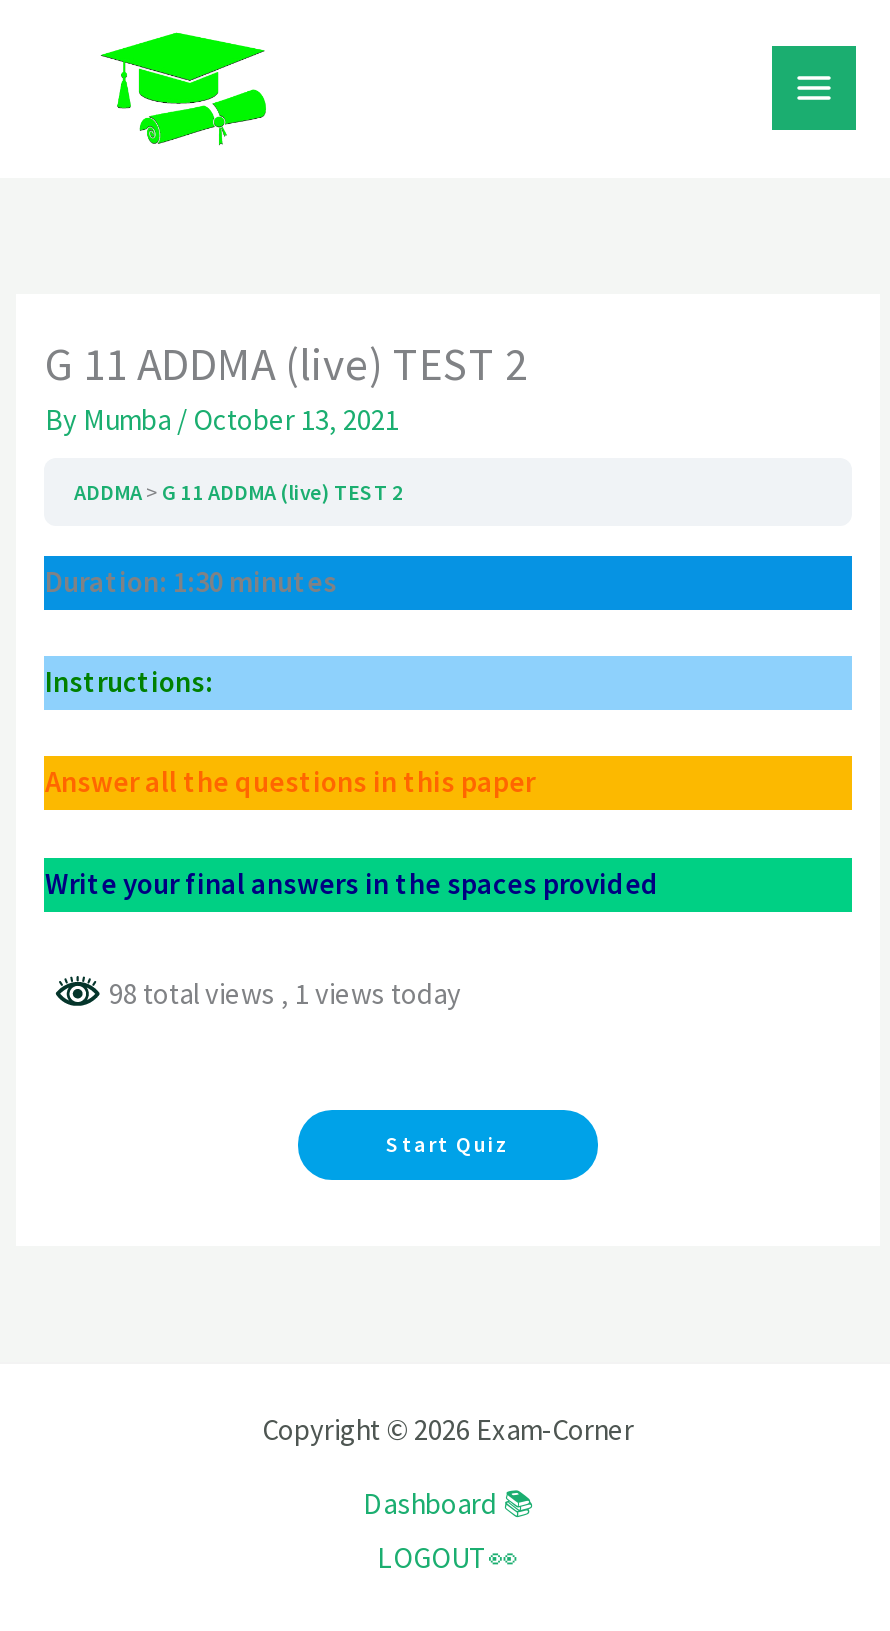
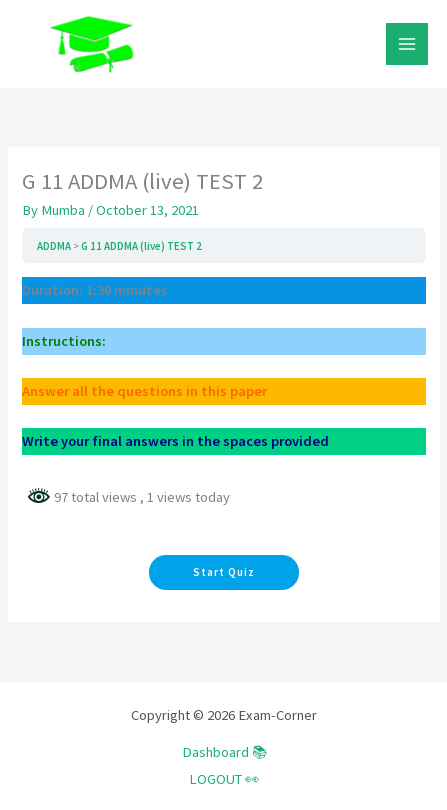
[103,976,461,1012] 98 total views, 1 views today -> [51,488,230,506] 97 total views, 1 views today

